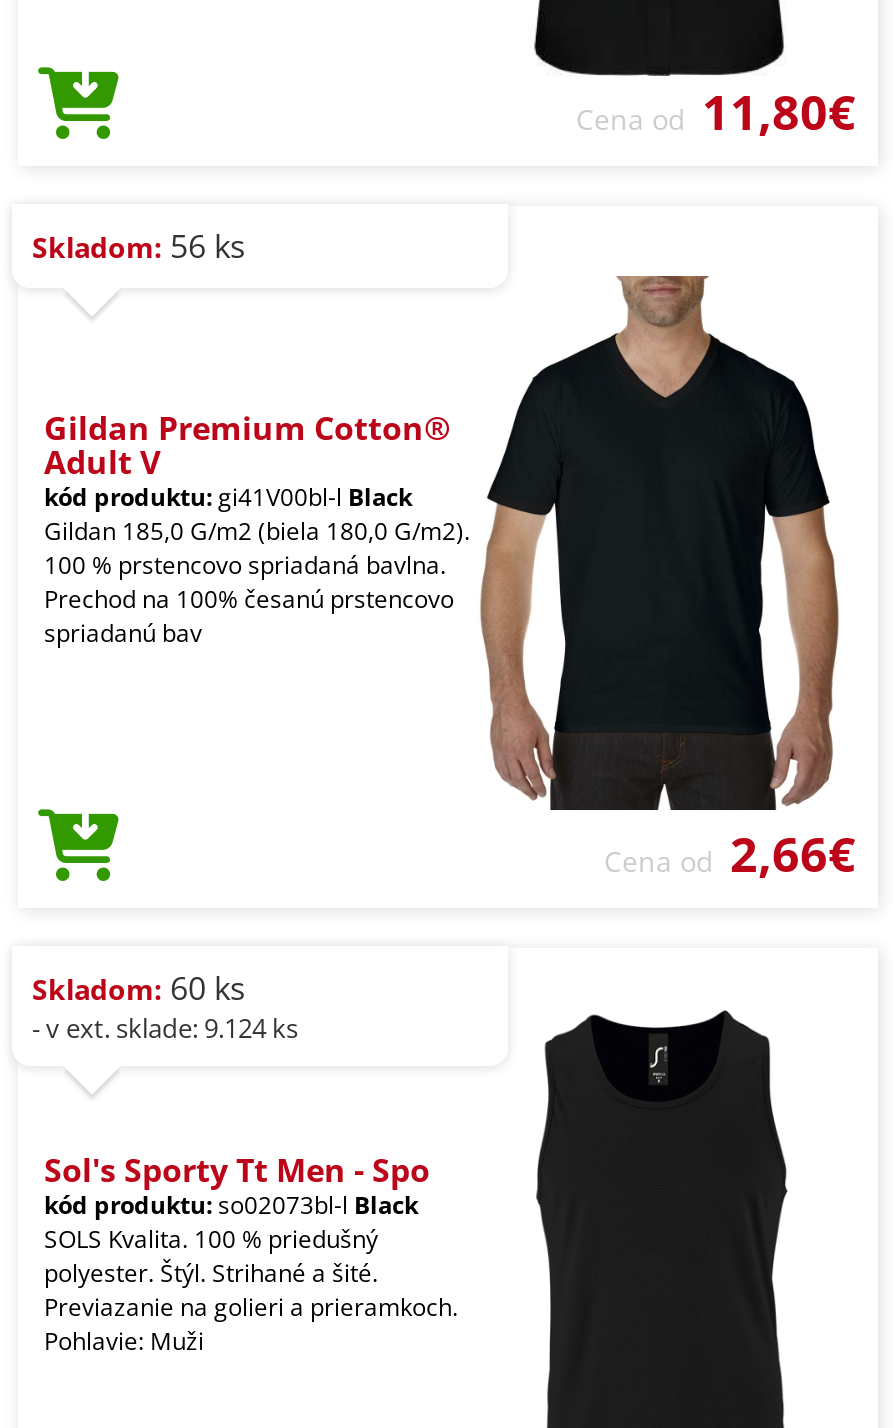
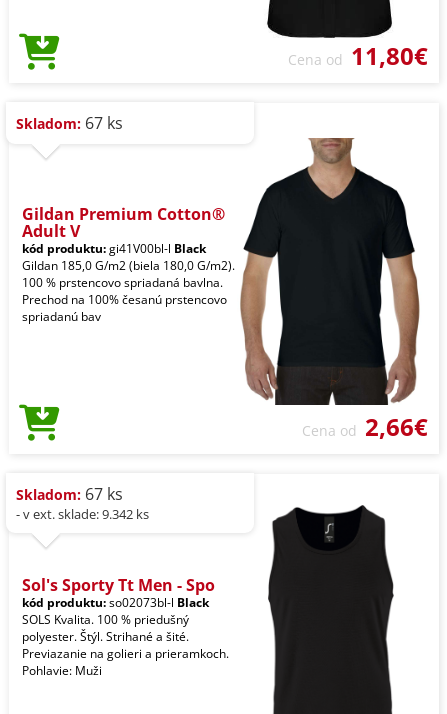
[32,224,246,268] Skladom: 56 ks -> [16,112,123,134] Skladom: 67 ks
[32,966,246,1010] Skladom: 60 ks -> [16,483,123,505] Skladom: 67 ks
[32,1010,298,1046] - v ext. sklade: 9.124 ks -> [16,505,149,523] - v ext. sklade: 9.342 ks

